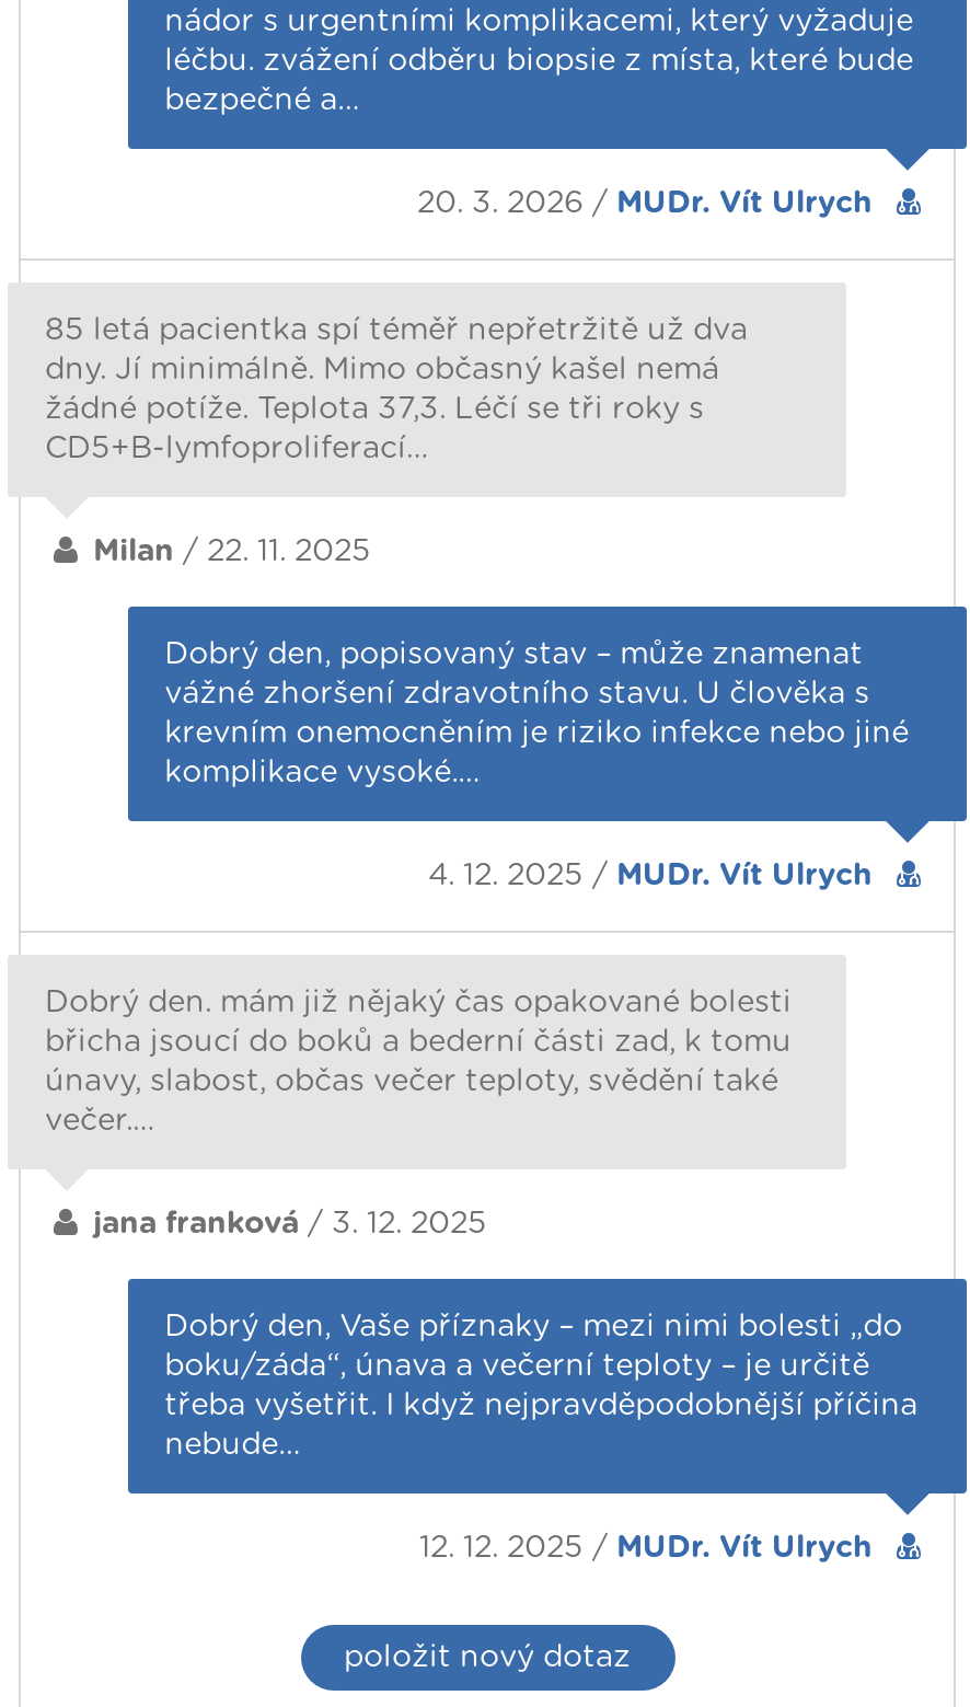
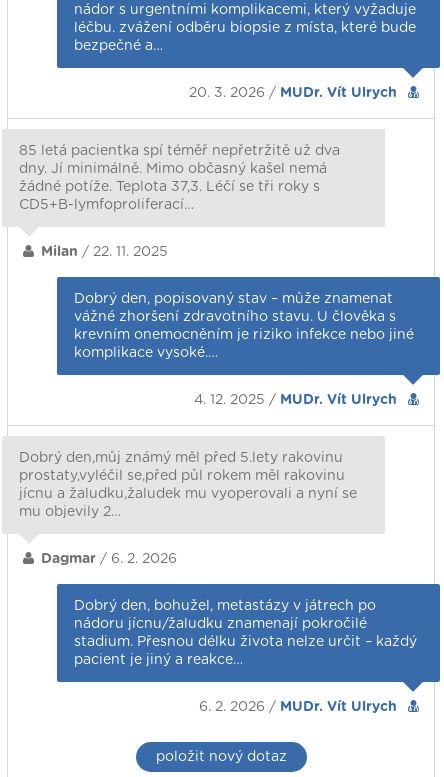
[45,987,792,1136] Dobrý den. mám již nějaký čas opakované bolesti | břicha jsoucí do boků a bederní části zad, k tomu | únavy, slabost, občas večer teploty, svědění také | večer.… -> [19,451,357,519] Dobrý den,můj známý měl před 5.lety rakovinu | prostaty,vyléčil se,před půl rokem měl rakovinu | jícnu a žaludku,žaludek mu vyoperovali a nyní se | mu objevily 2…
[93,1208,487,1239] jana franková / 3. 12. 2025 -> [41,552,177,566] Dagmar / 6. 2. 2026
[164,1311,918,1460] Dobrý den, Vaše příznaky – mezi nimi bolesti „do | boku/záda“, únava a večerní teploty – je určitě | třeba vyšetřit. I když nejpravděpodobnější příčina | nebude… -> [74,599,417,667] Dobrý den, bohužel, metastázy v játrech po | nádoru jícnu/žaludku znamenají pokročilé | stadium. Přesnou délku života nelze určit – každý | pacient je jiný a reakce…
[419,1532,881,1563] 12. 12. 2025 / MUDr. Vít Ulrych -> [199,700,401,714] 6. 2. 2026 / MUDr. Vít Ulrych

